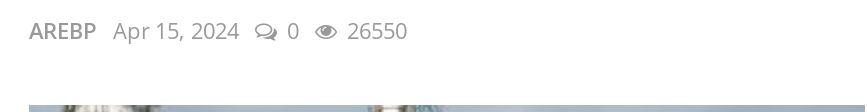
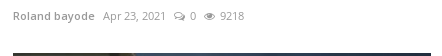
[29,15,239,45] AREBP Apr 15, 2024 -> [13,8,166,23] Roland bayode Apr 23, 2021
[347,15,407,45] 26550 -> [220,8,244,23] 9218

